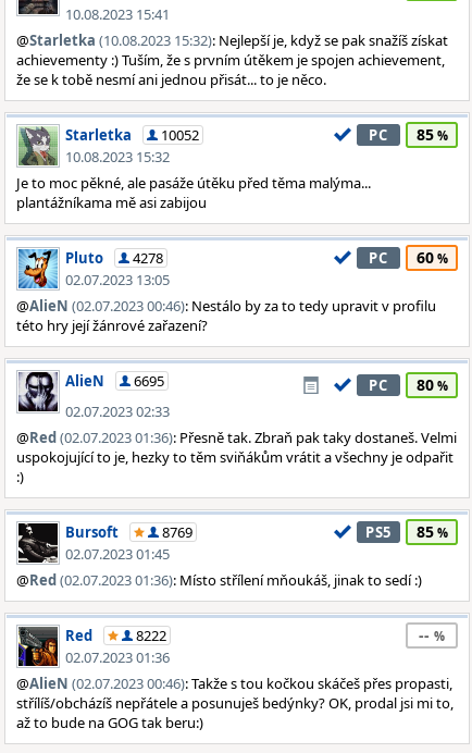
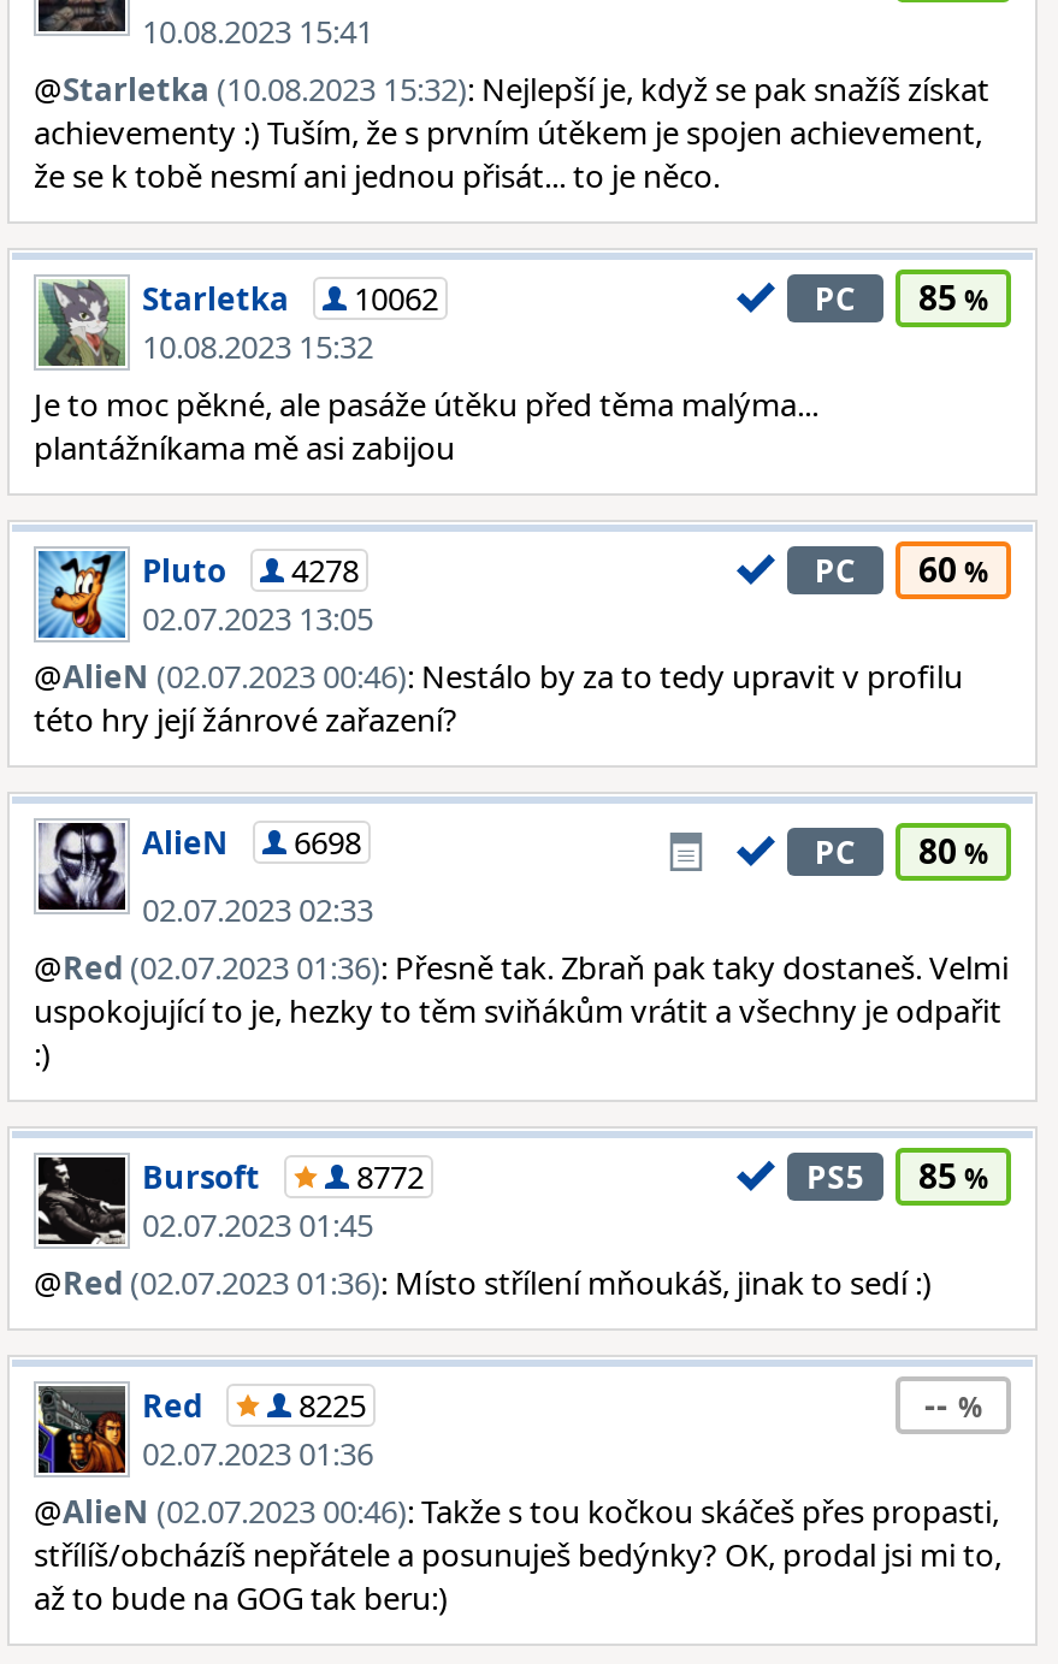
[65,125,199,145] Starletka 10052 -> [142,277,438,320] Starletka 10062
[65,371,164,391] AlieN 6695 -> [142,821,361,864] AlieN 6698
[162,522,192,542] 8769 -> [356,1155,424,1198] 8772
[136,626,166,645] 8222 -> [299,1384,366,1427] 8225

